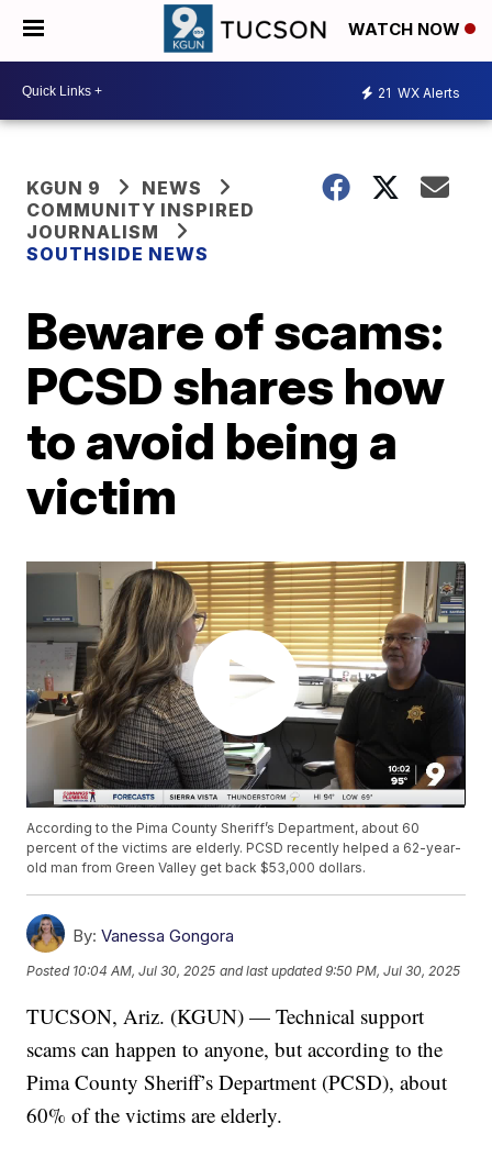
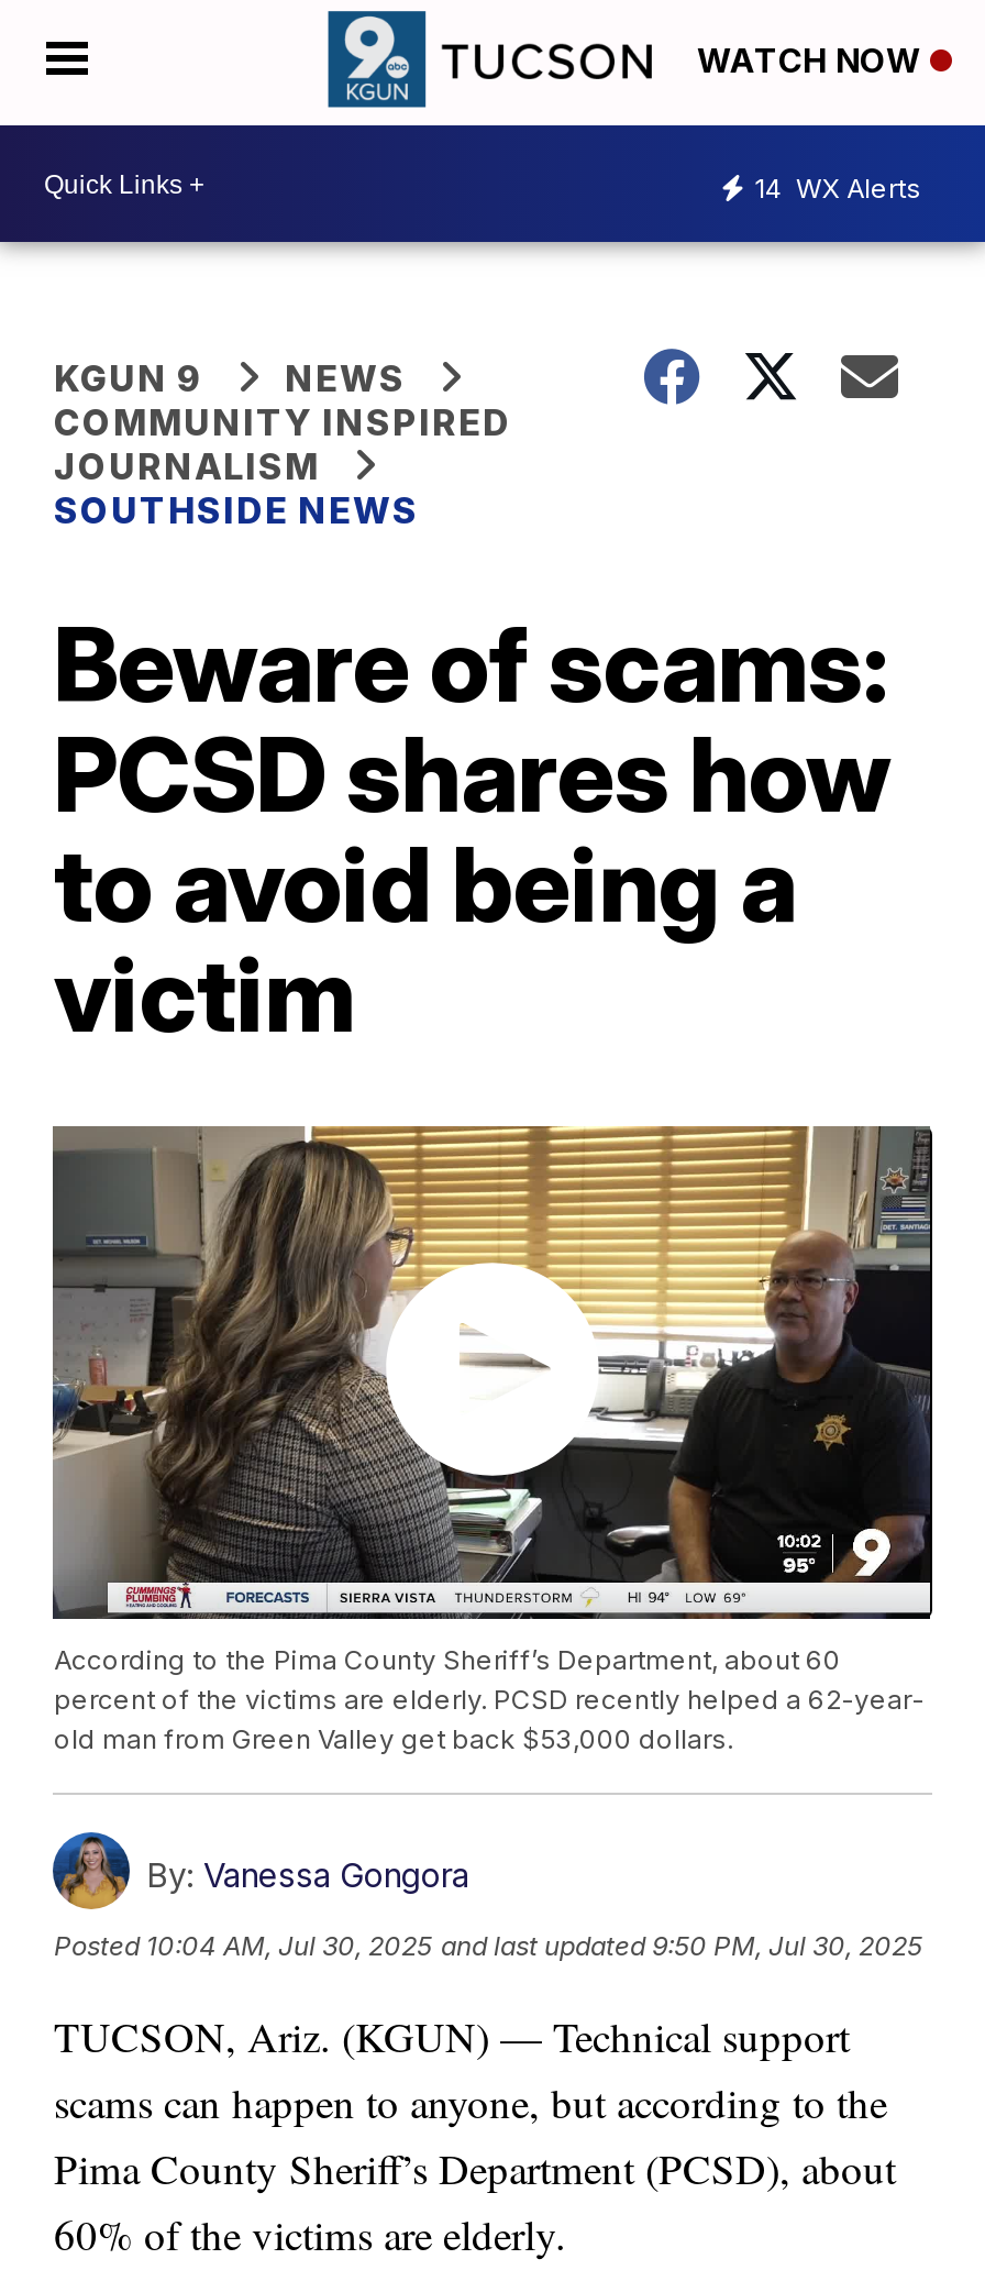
[378,84,460,101] 21 WX Alerts -> [754,170,921,203] 14 WX Alerts

